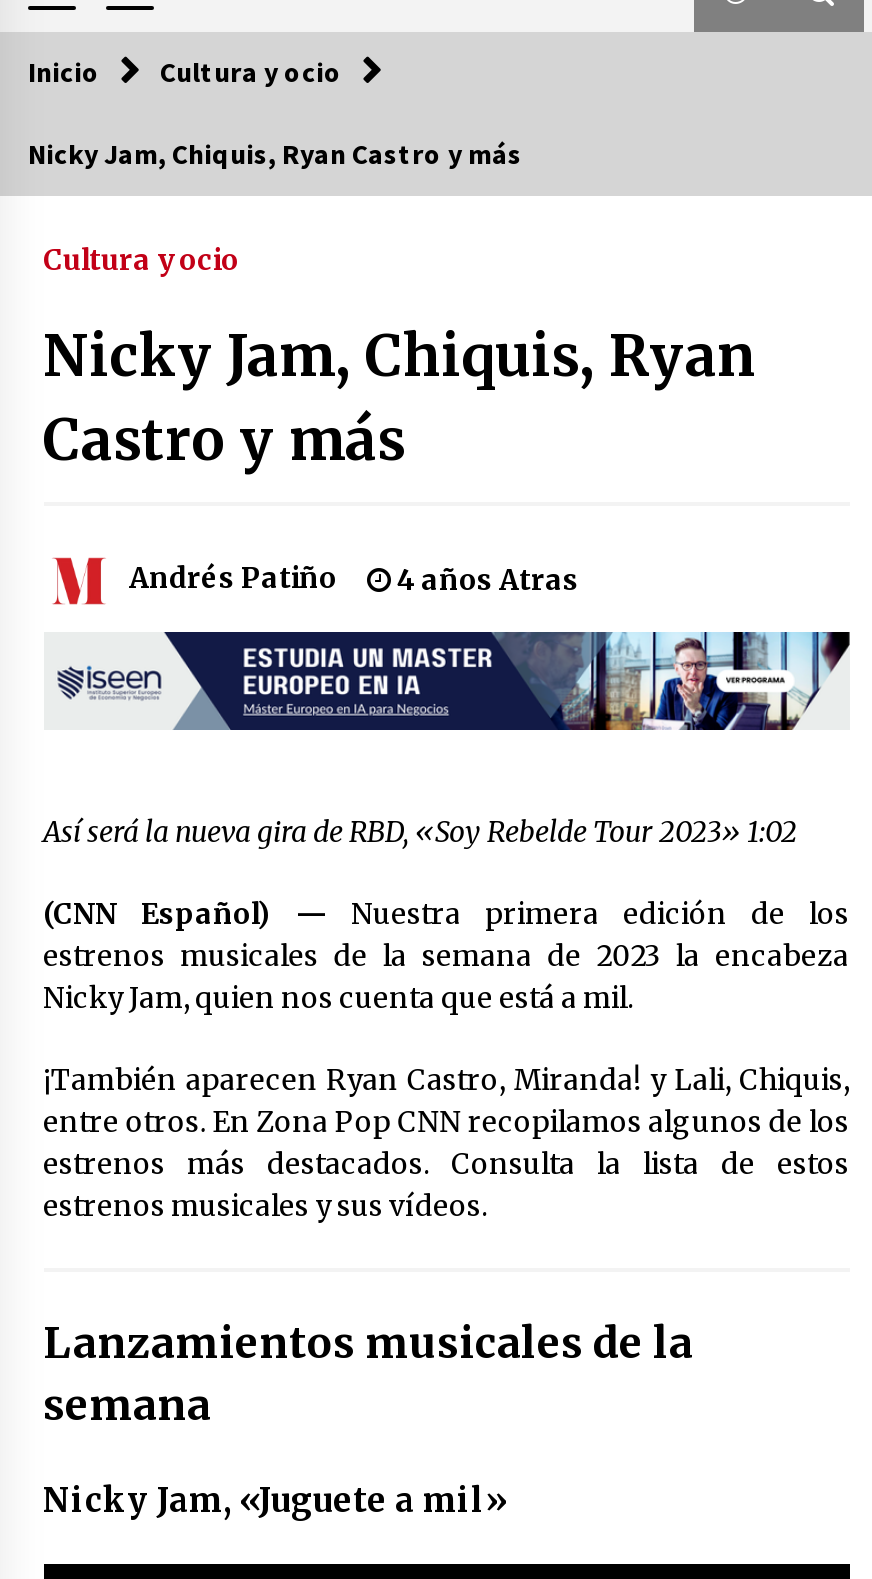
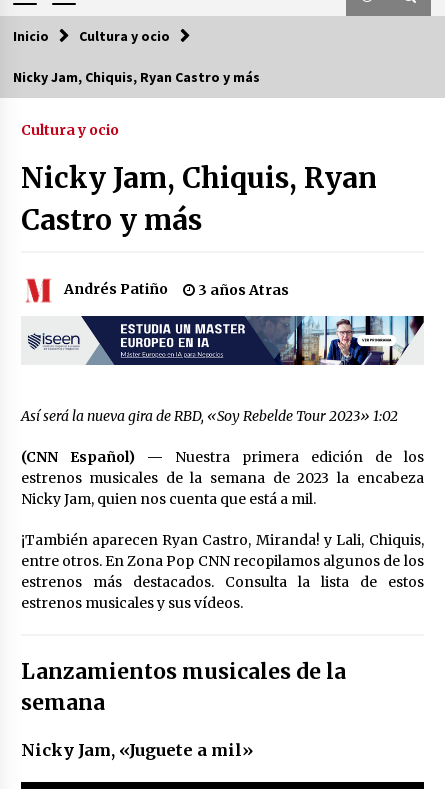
[129,560,579,597] Andrés Patiño 4 años Atras -> [63,280,288,298] Andrés Patiño 3 años Atras

